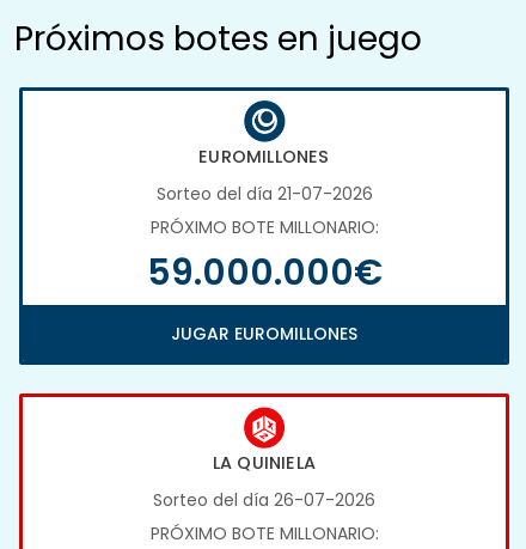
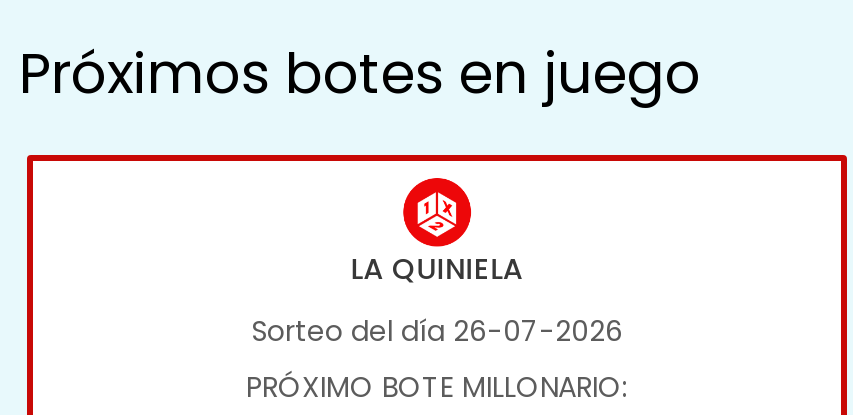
[18,86,510,366] [image] | EUROMILLONES | Sorteo del día 21-07-2026 | PRÓXIMO BOTE MILLONARIO: | 59.000.000€ | JUGAR EUROMILLONES -> none

